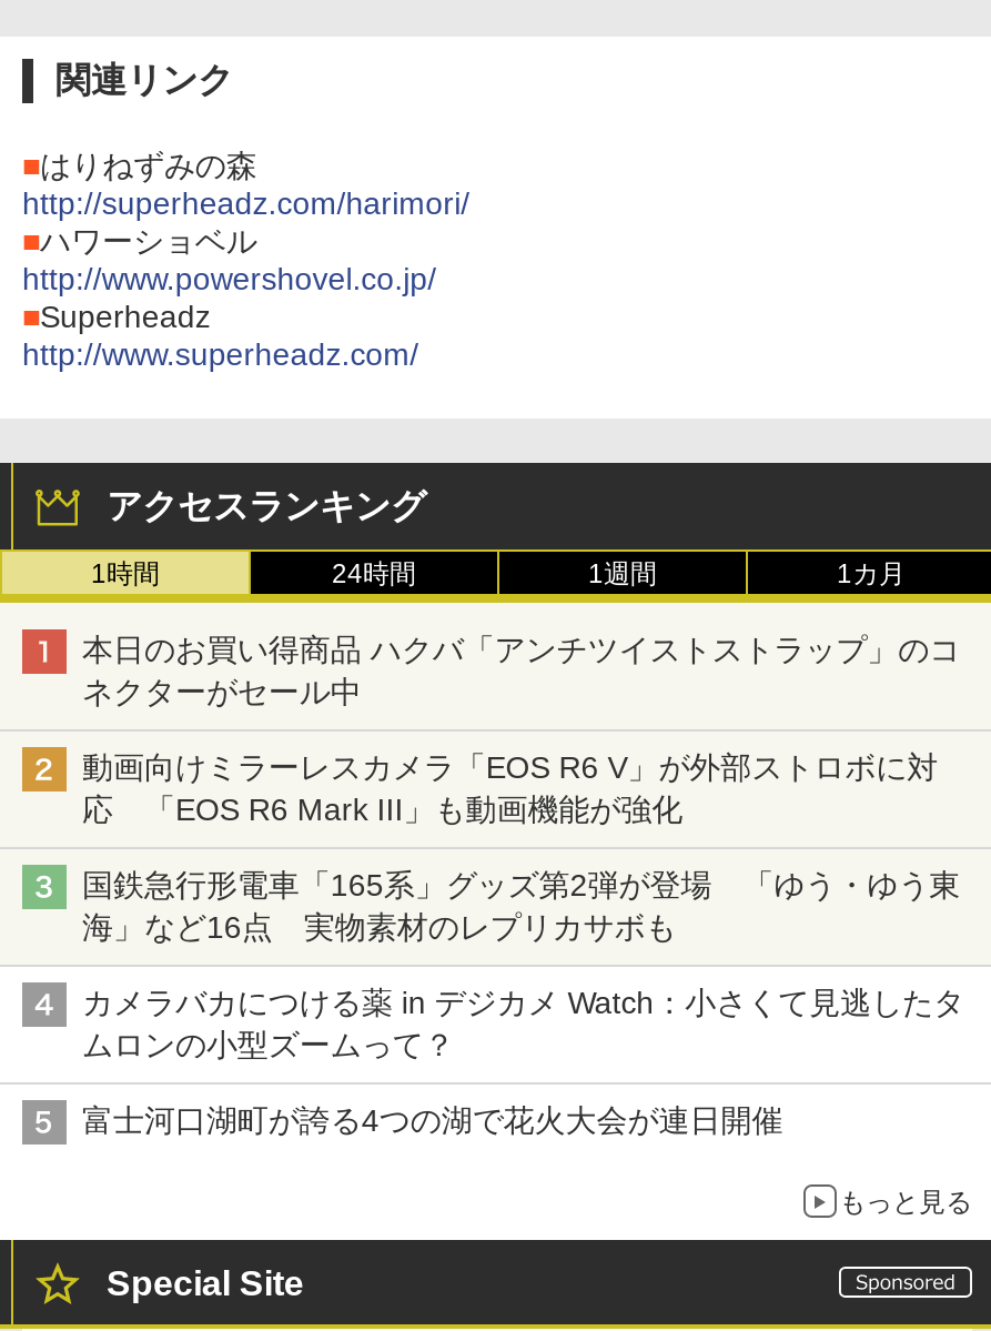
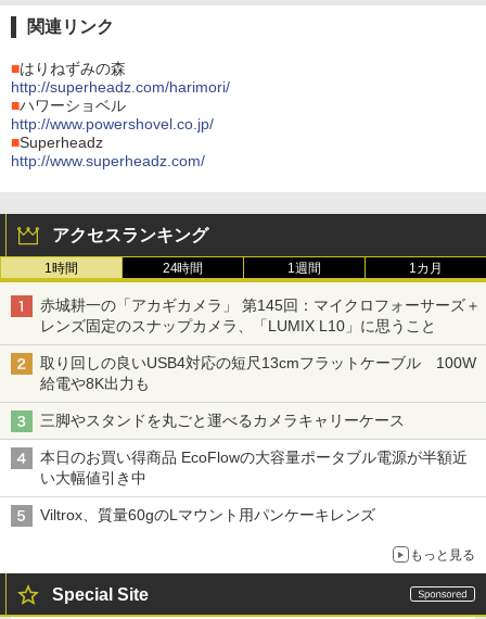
[82,632,960,710] 本日のお買い得商品 ハクバ「アンチツイストストラップ」のコ | ネクターがセール中 -> [40,297,480,335] 赤城耕一の「アカギカメラ」 第145回：マイクロフォーサーズ＋ | レンズ固定のスナップカメラ、「LUMIX L10」に思うこと
[82,750,938,828] 動画向けミラーレスカメラ「EOS R6 V」が外部ストロボに対 | 応 「EOS R6 Mark III」も動画機能が強化 -> [40,354,476,392] 取り回しの良いUSB4対応の短尺13cmフラットケーブル 100W | 給電や8K出力も
[82,868,960,945] 国鉄急行形電車「165系」グッズ第2弾が登場 「ゆう・ゆう東 | 海」など16点 実物素材のレプリカサボも -> [40,412,419,429] 三脚やスタンドを丸ごと運べるカメラキャリーケース
[82,985,964,1063] カメラバカにつける薬 in デジカメ Watch：小さくて見逃したタ | ムロンの小型ズームって？ -> [40,449,467,487] 本日のお買い得商品 EcoFlowの大容量ポータブル電源が半額近 | い大幅値引き中
[82,1103,783,1139] 富士河口湖町が誇る4つの湖で花火大会が連日開催 -> [40,506,390,524] Viltrox、質量60gのLマウント用パンケーキレンズ

